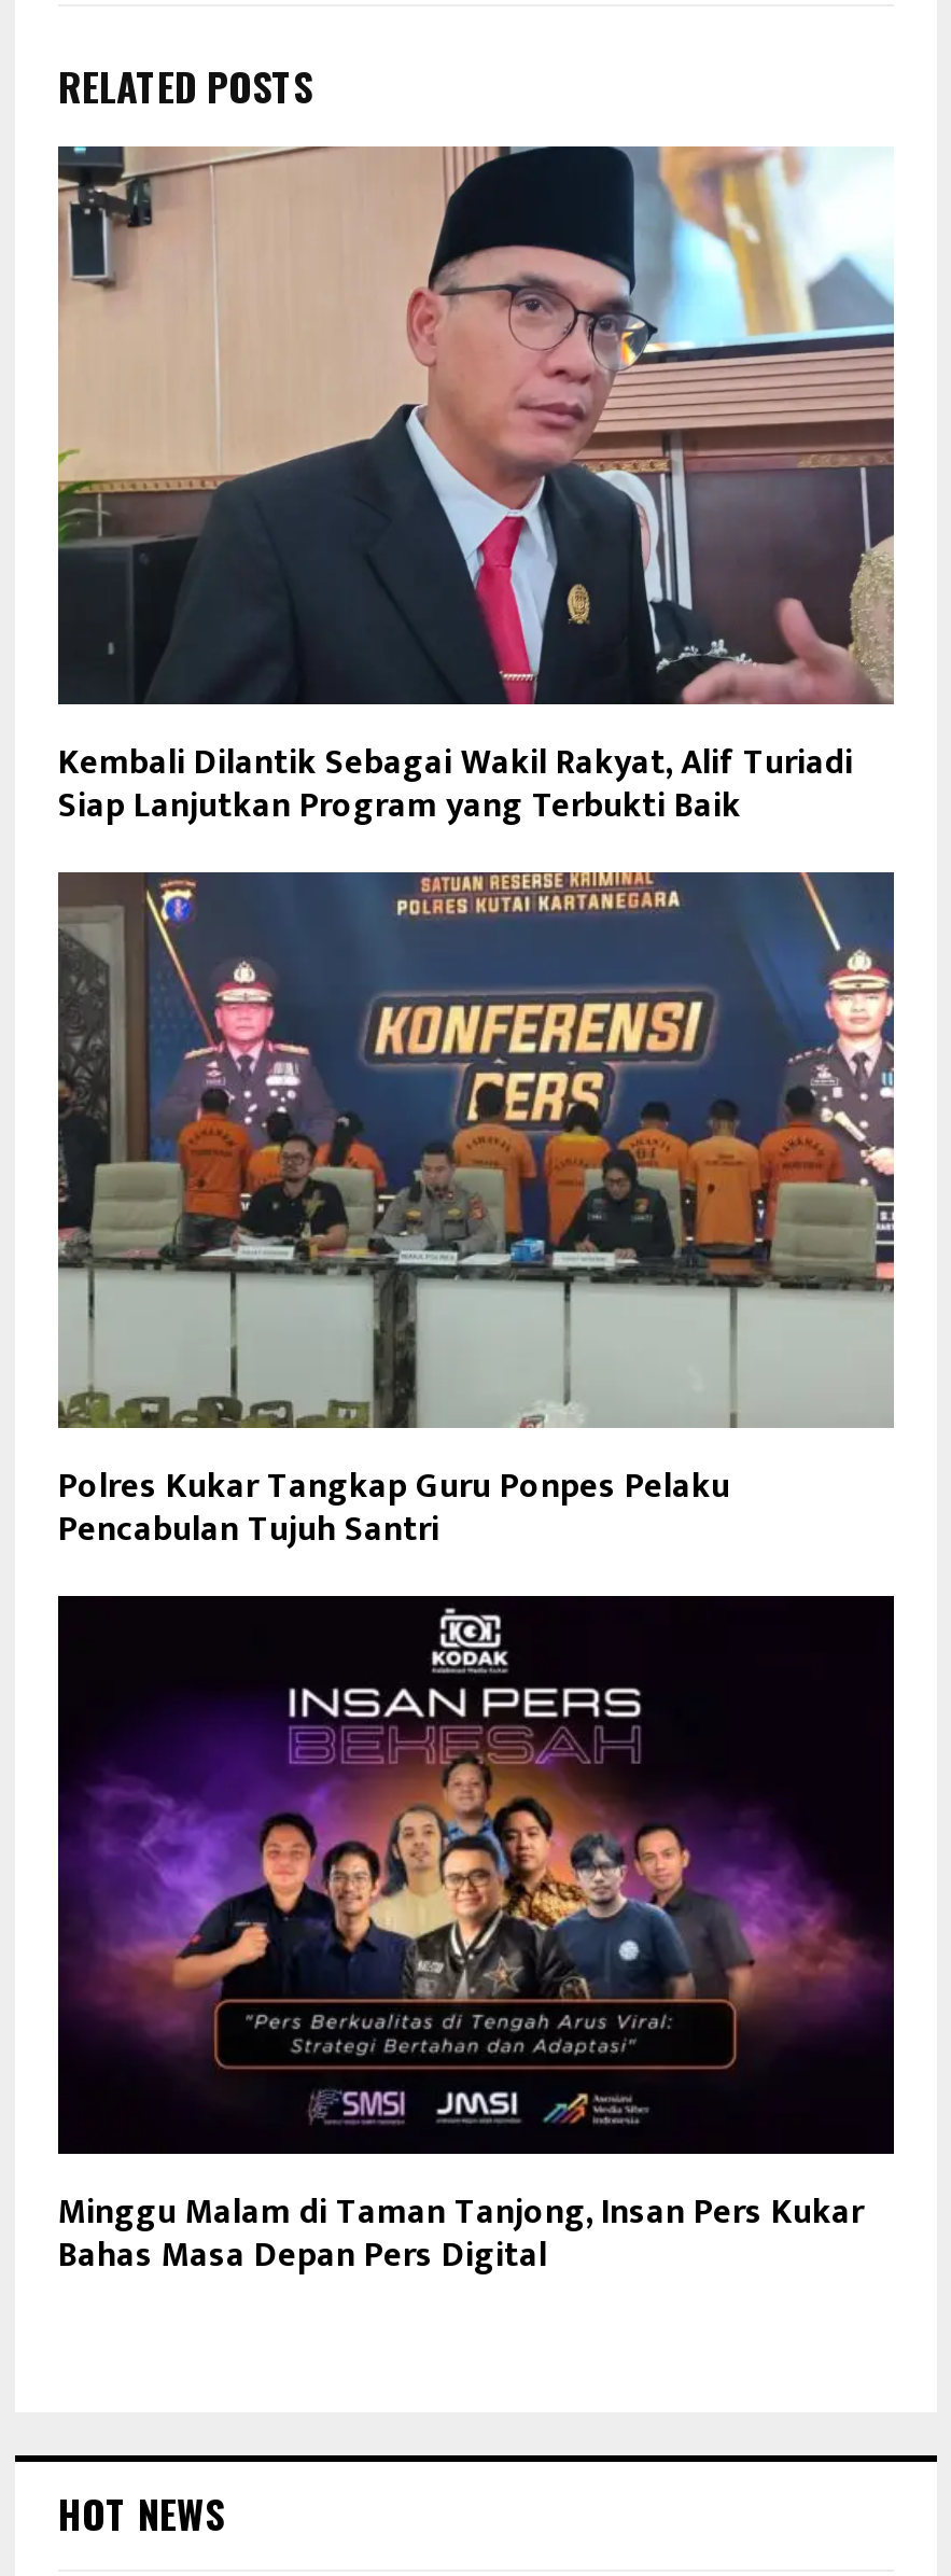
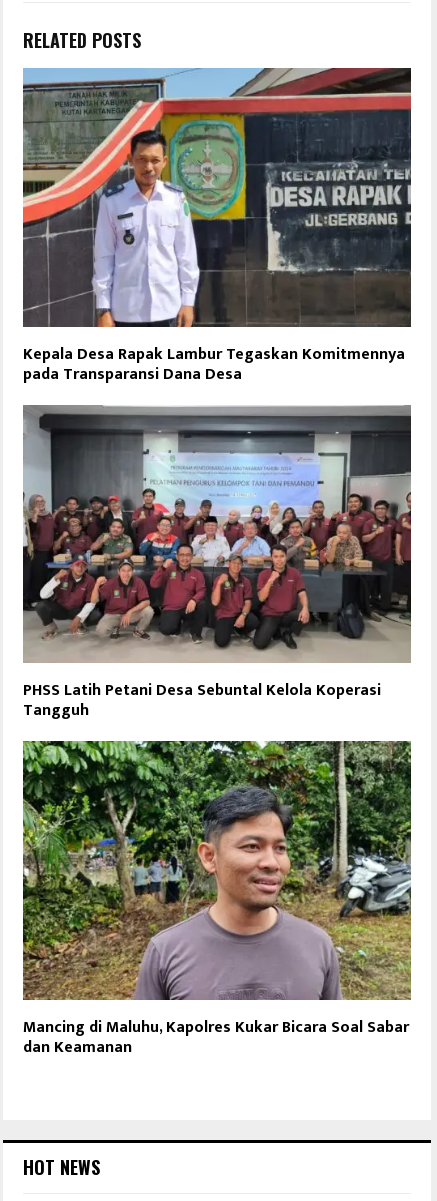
[56,144,894,835] [image] | Kembali Dilantik Sebagai Wakil Rakyat, Alif Turiadi | Siap Lanjutkan Program yang Terbukti Baik -> [22,67,412,388] [image] | Kepala Desa Rapak Lambur Tegaskan Komitmennya | pada Transparansi Dana Desa
[56,870,896,1560] [image] | Polres Kukar Tangkap Guru Ponpes Pelaku | Pencabulan Tujuh Santri -> [22,405,412,724] [image] | PHSS Latih Petani Desa Sebuntal Kelola Koperasi | Tangguh
[56,1594,896,2285] [image] | Minggu Malam di Taman Tanjong, Insan Pers Kukar | Bahas Masa Depan Pers Digital -> [22,740,412,1061] [image] | Mancing di Maluhu, Kapolres Kukar Bicara Soal Sabar | dan Keamanan

